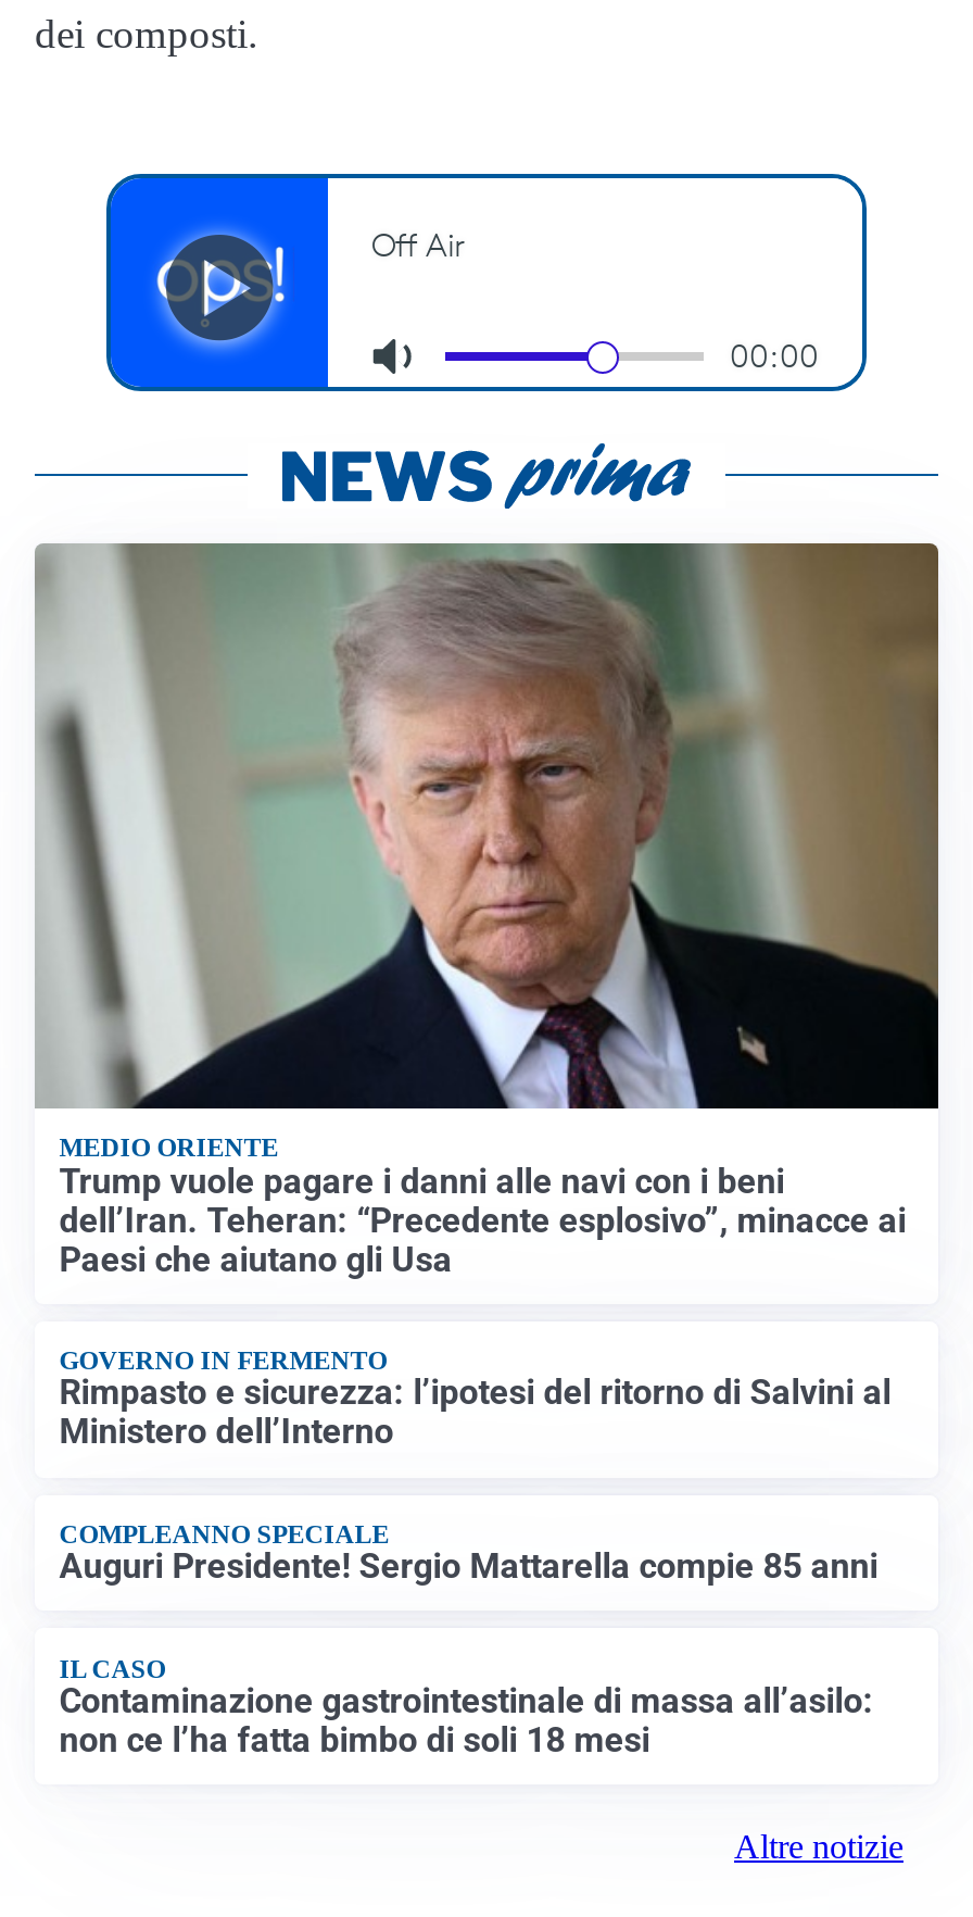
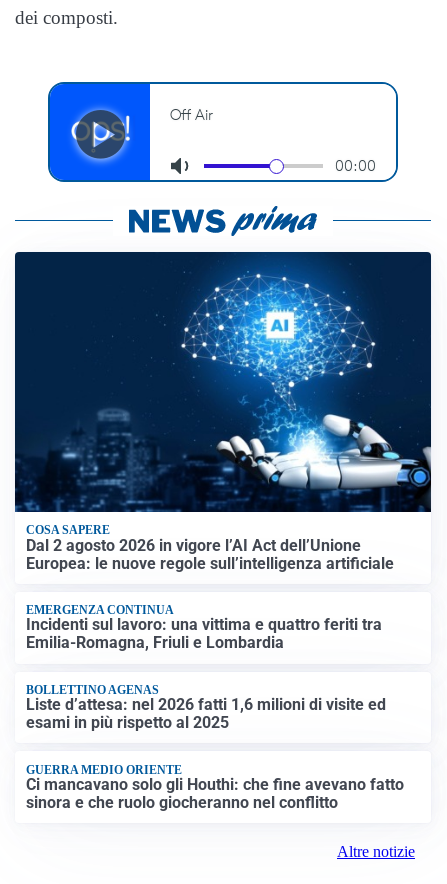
[35,541,940,1280] [image] | MEDIO ORIENTE | Trump vuole pagare i danni alle navi con i beni | dell’Iran. Teheran: “Precedente esplosivo”, minacce ai | Paesi che aiutano gli Usa -> [14,251,432,573] [image] | COSA SAPERE | Dal 2 agosto 2026 in vigore l’AI Act dell’Unione | Europea: le nuove regole sull’intelligenza artificiale
[59,1346,891,1453] GOVERNO IN FERMENTO | Rimpasto e sicurezza: l’ipotesi del ritorno di Salvini al | Ministero dell’Interno -> [26,603,382,652] EMERGENZA CONTINUA | Incidenti sul lavoro: una vittima e quattro feriti tra | Emilia-Romagna, Friuli e Lombardia
[59,1519,878,1587] COMPLEANNO SPECIALE | Auguri Presidente! Sergio Mattarella compie 85 anni -> [26,683,386,732] BOLLETTINO AGENAS | Liste d’attesa: nel 2026 fatti 1,6 milioni di visite ed | esami in più rispetto al 2025
[59,1653,874,1761] IL CASO | Contaminazione gastrointestinale di massa all’asilo: | non ce l’ha fatta bimbo di soli 18 mesi -> [26,763,404,812] GUERRA MEDIO ORIENTE | Ci mancavano solo gli Houthi: che fine avevano fatto | sinora e che ruolo giocheranno nel conflitto

